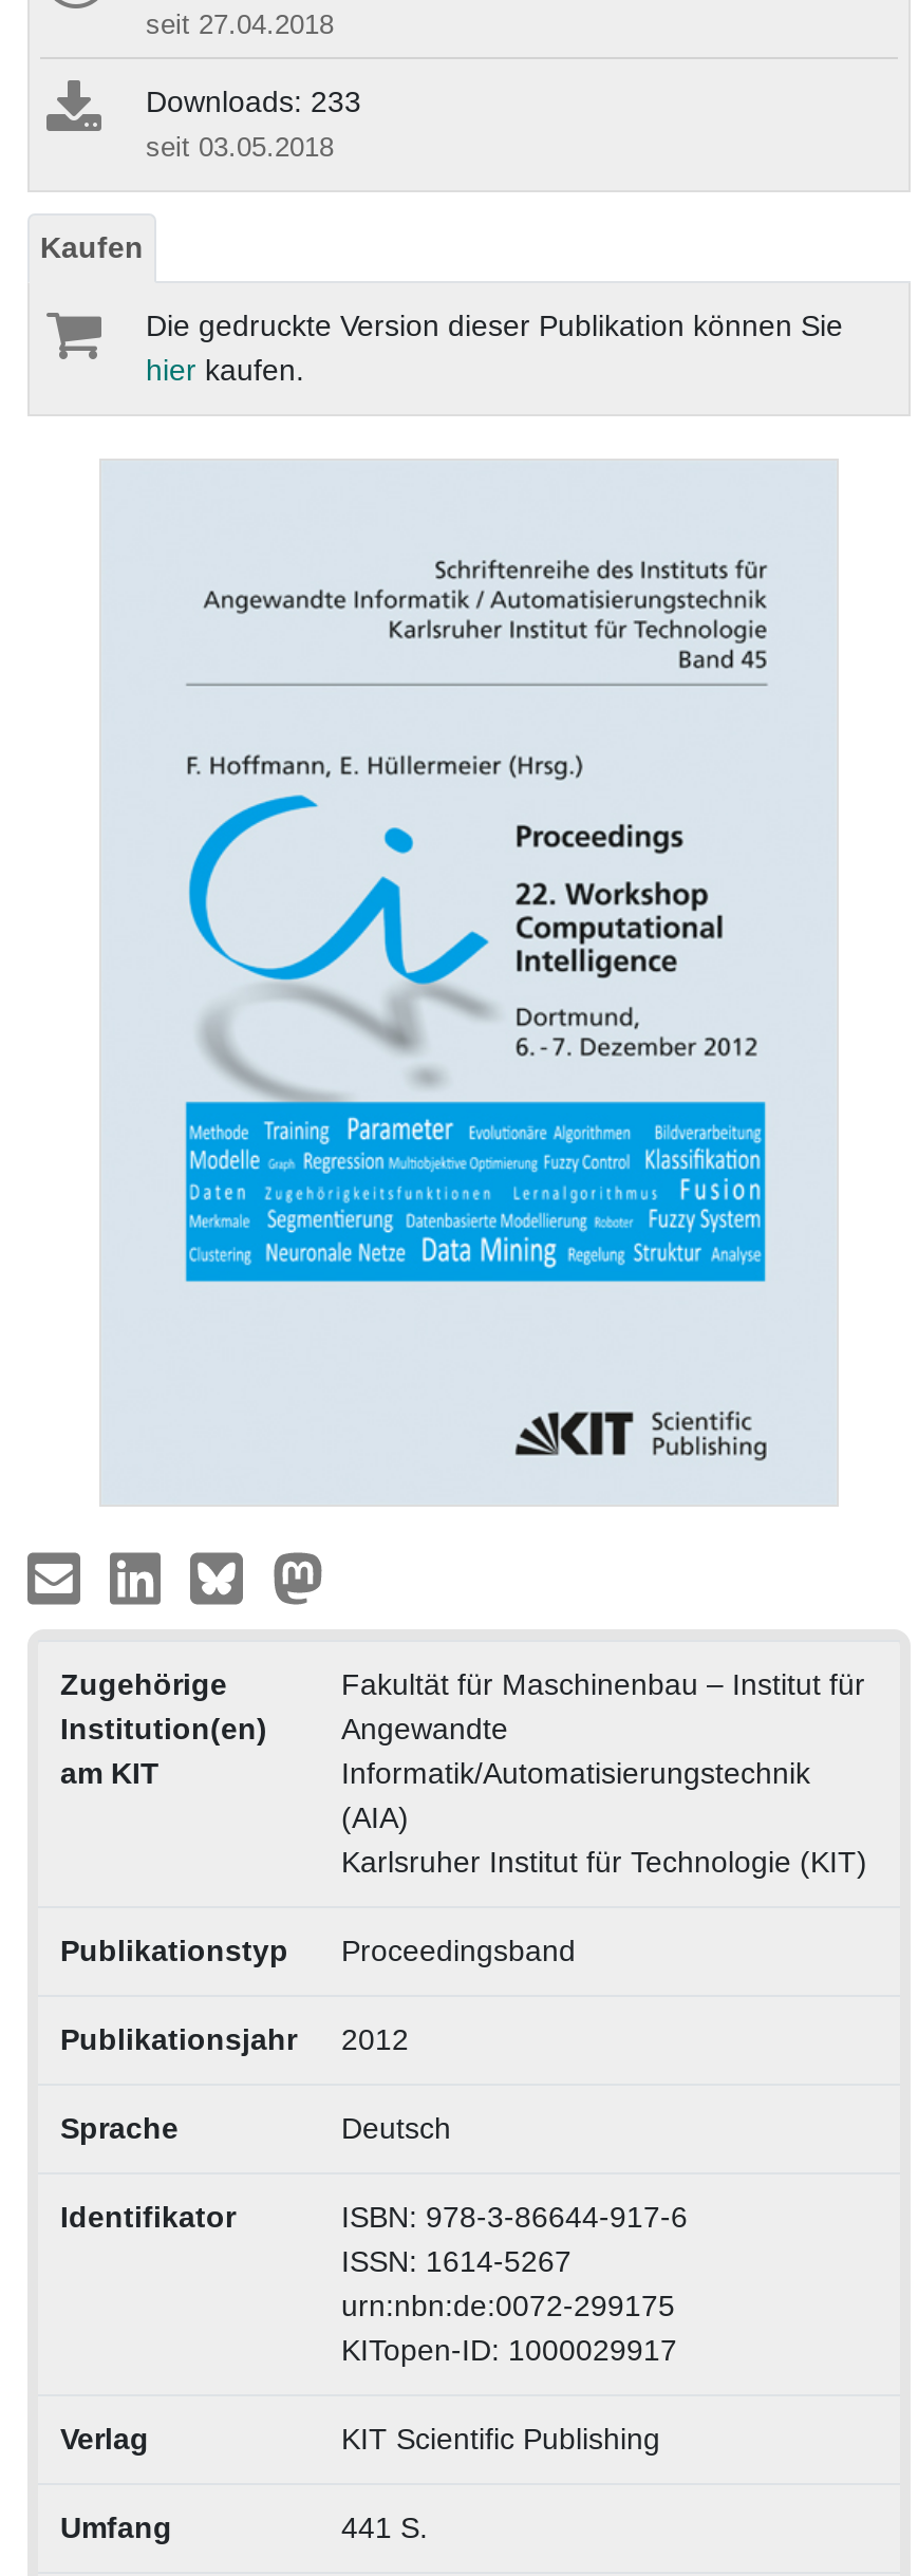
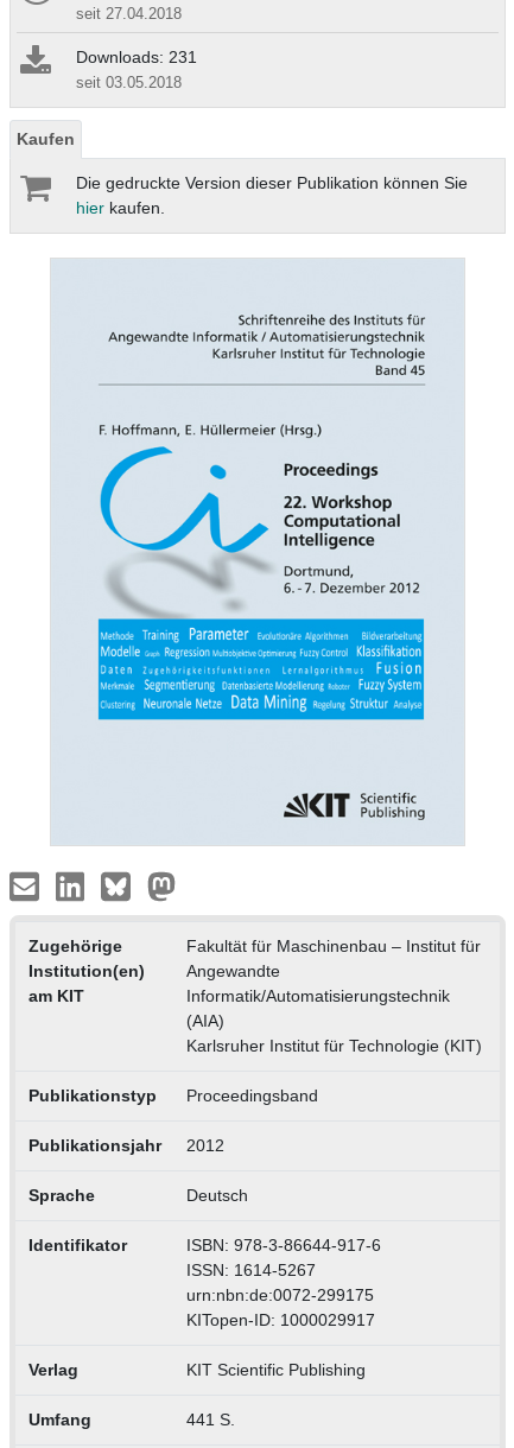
[146,85,361,119] Downloads: 233 -> [76,48,197,67] Downloads: 231

